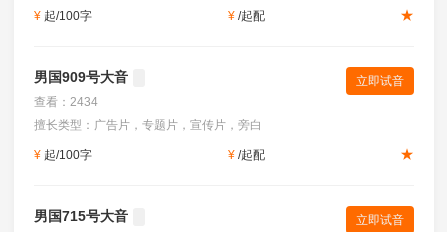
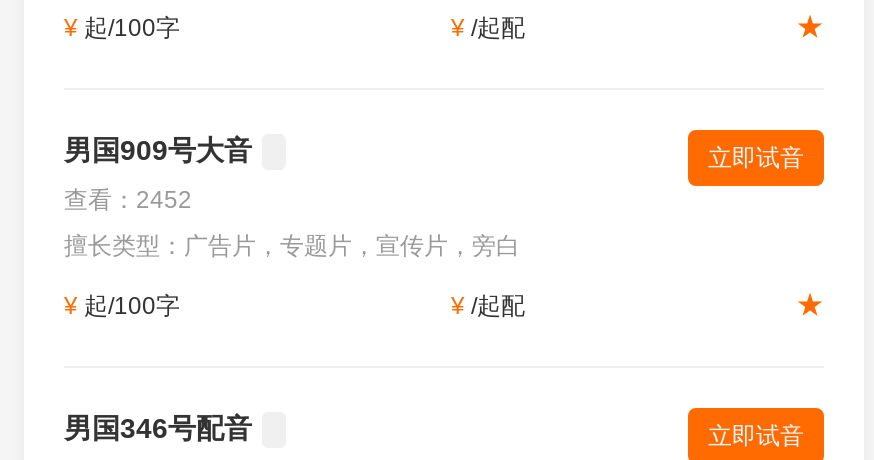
[34,95,98,109] 查看：2434 -> [64,186,192,214] 查看：2452
[34,208,128,224] 男国715号大音 -> [64,412,252,444] 男国346号配音

